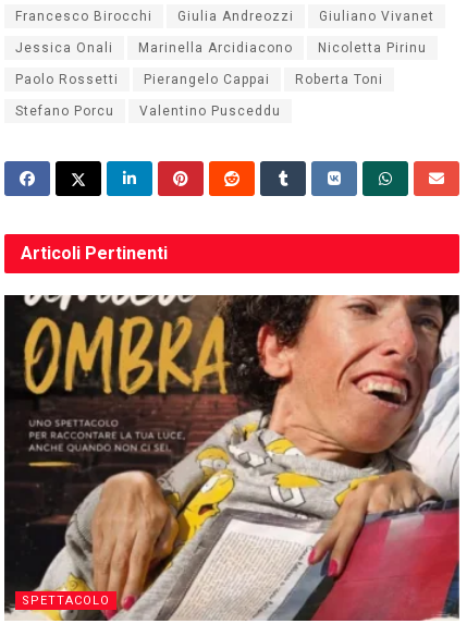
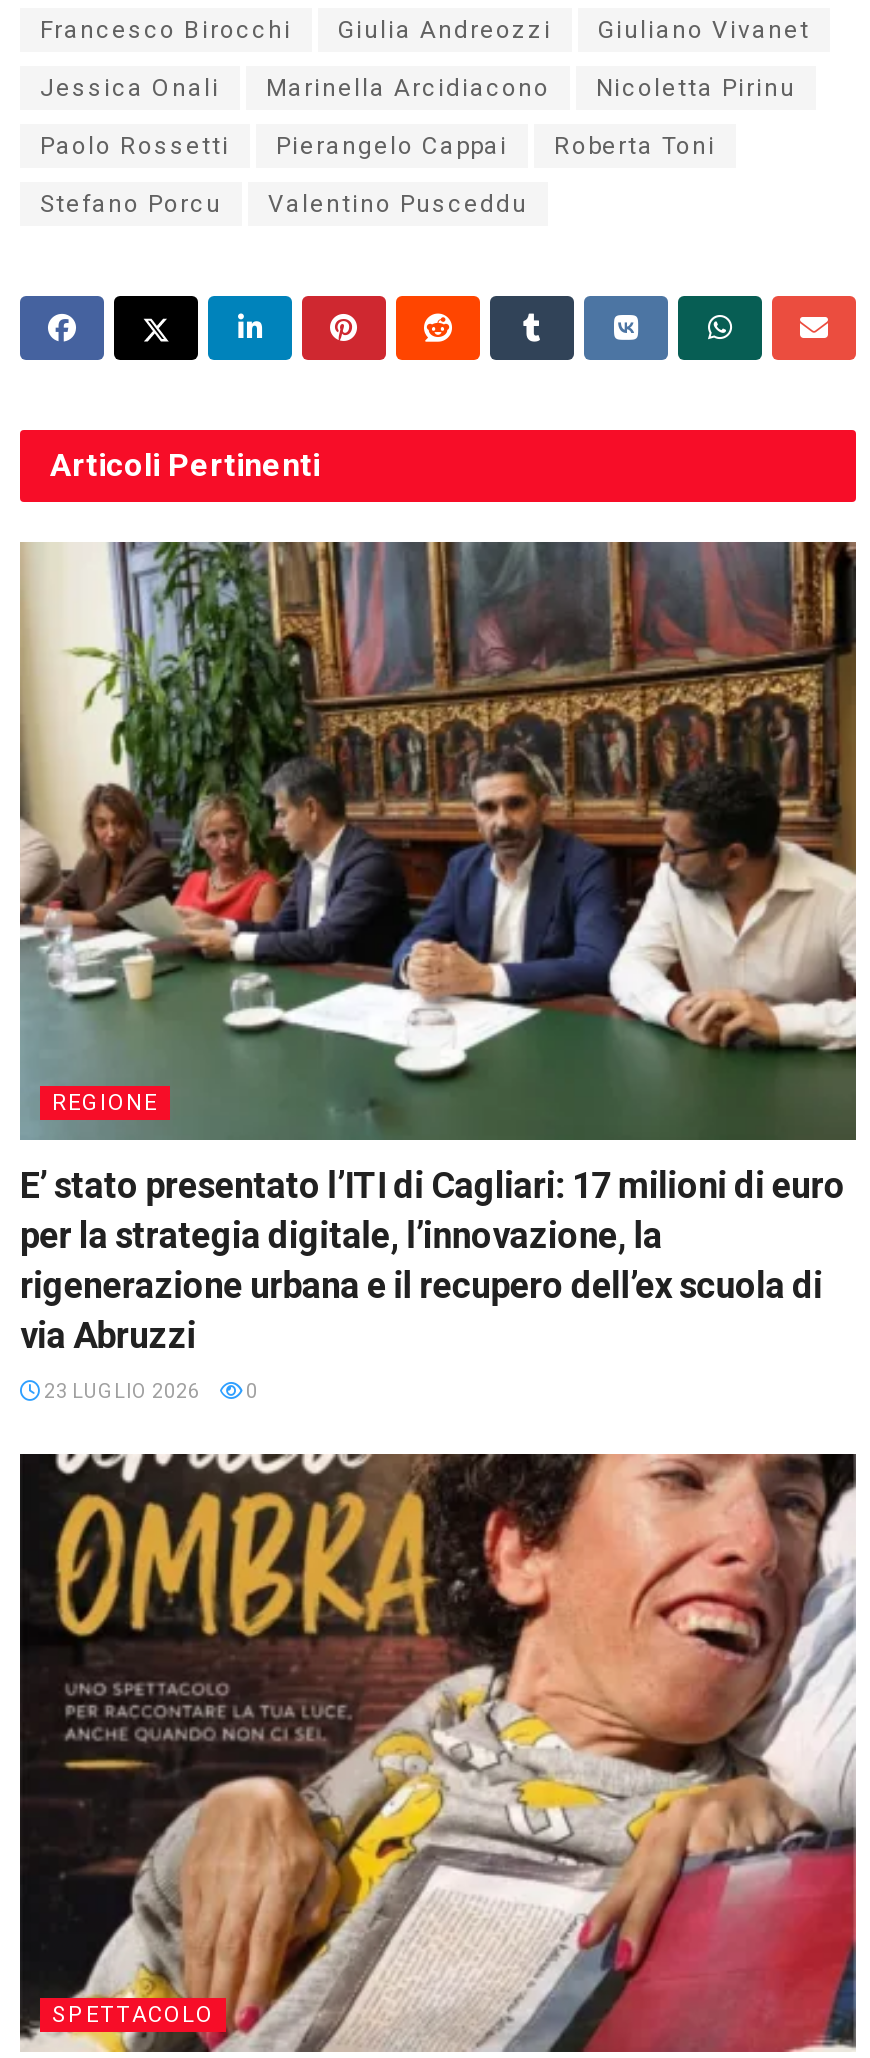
none -> [18,540,858,1401] [image] | REGIONE | E’ stato presentato l’ITI di Cagliari: 17 milioni di euro | per la strategia digitale, l’innovazione, la | rigenerazione urbana e il recupero dell’ex scuola di | via Abruzzi | 23 LUGLIO 2026 | 0

